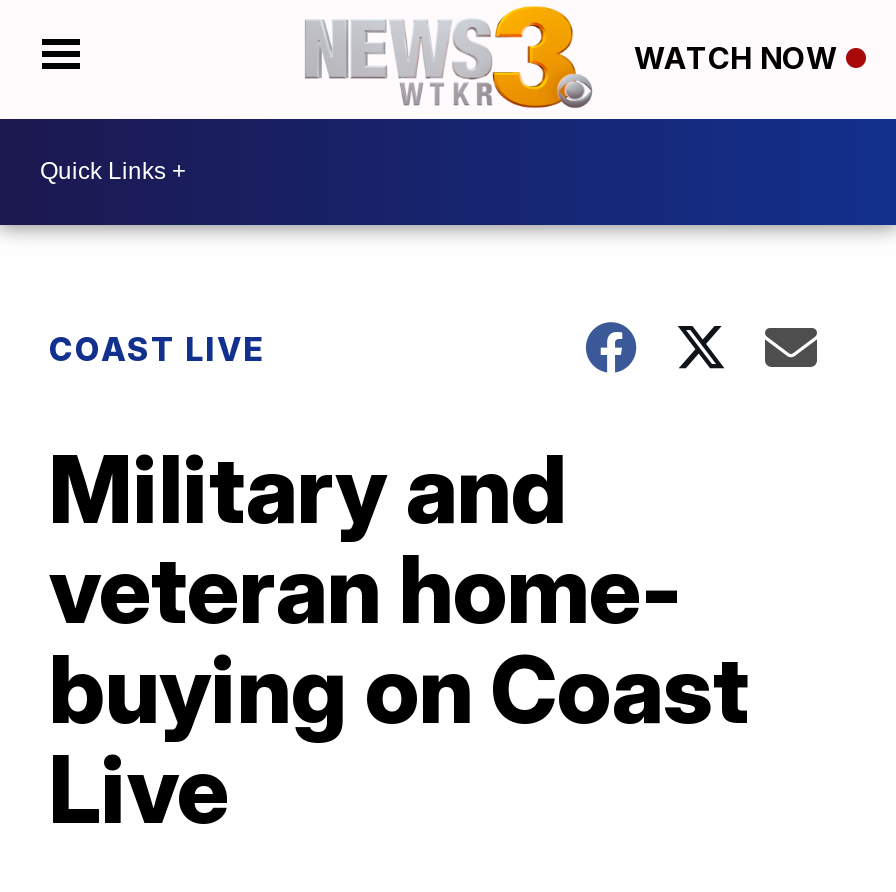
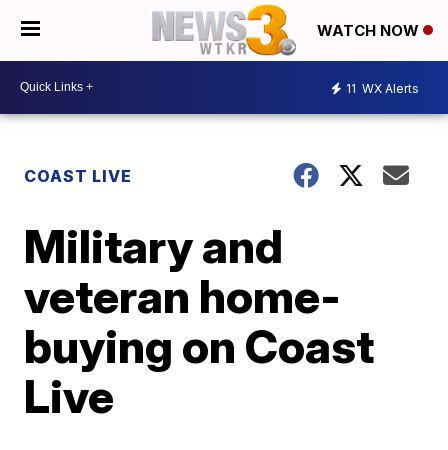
none -> [346,81,419,96] 11 WX Alerts

